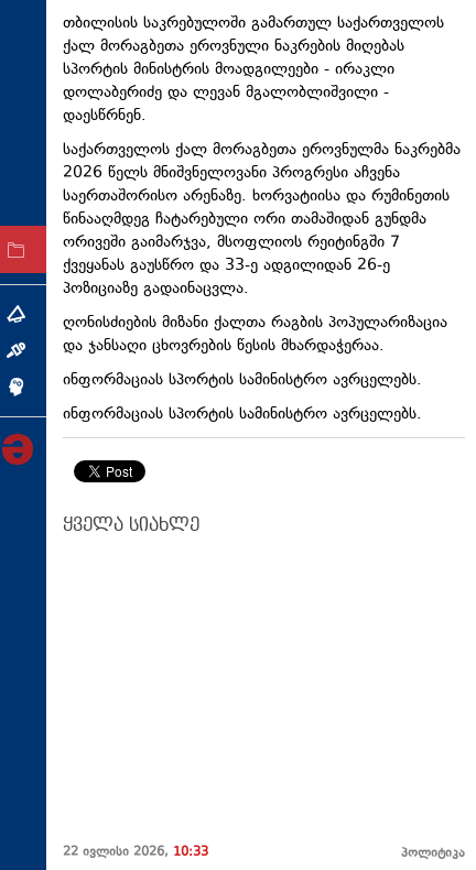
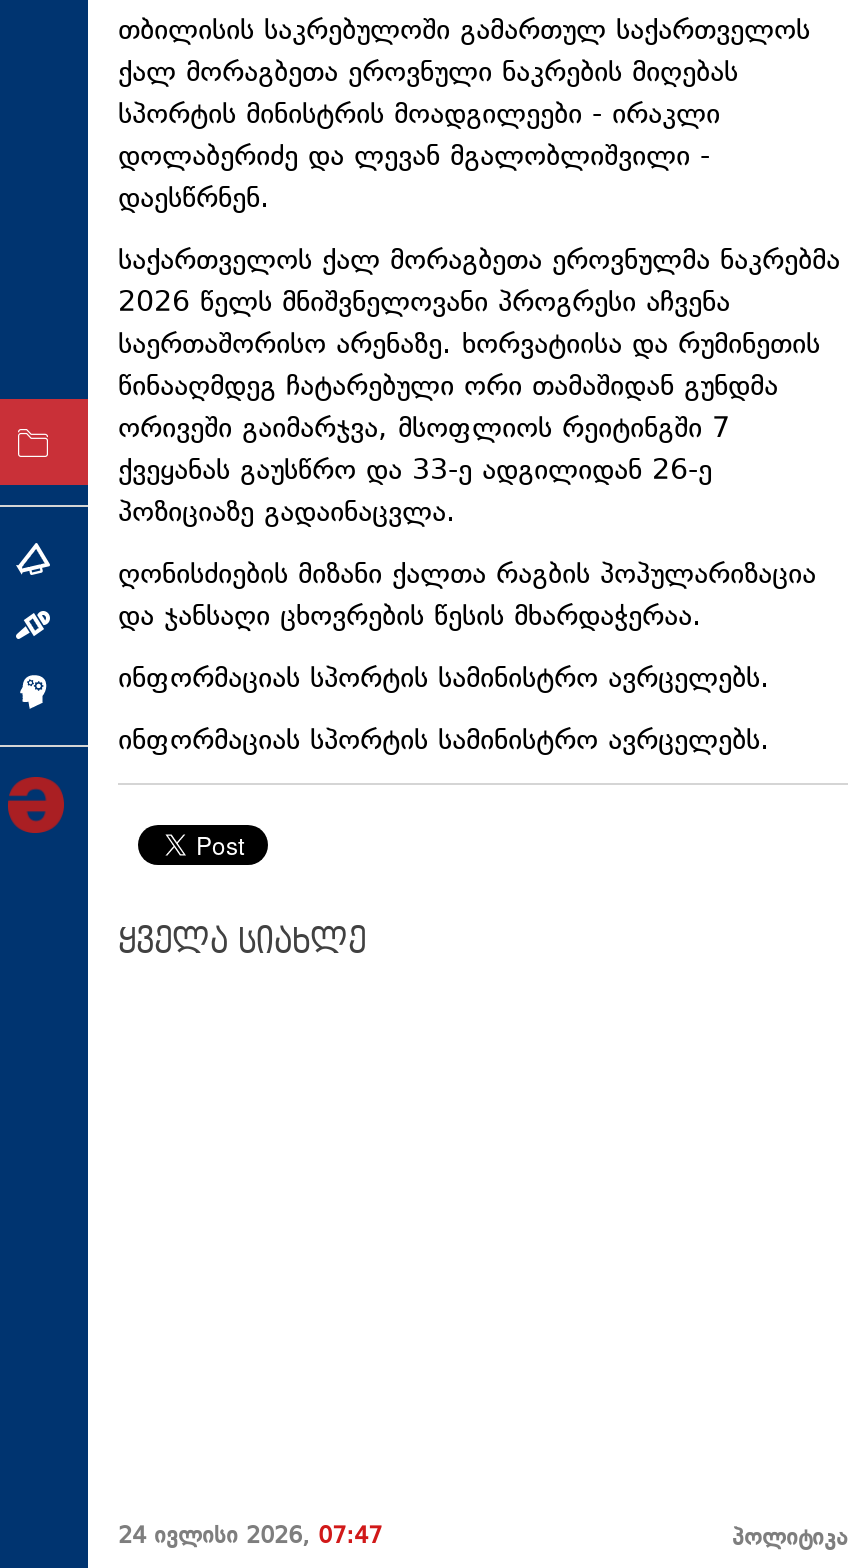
[63,844,208,863] 22 ივლისი 2026, 10:33 -> [118,1522,382,1556] 24 ივლისი 2026, 07:47

